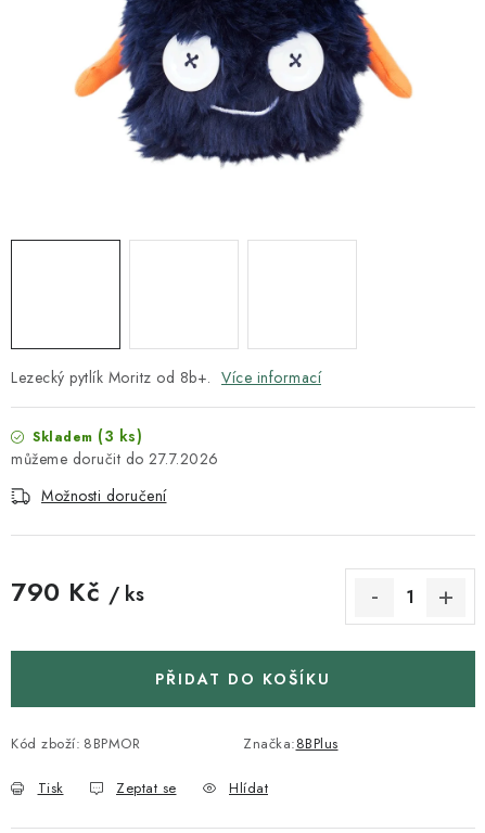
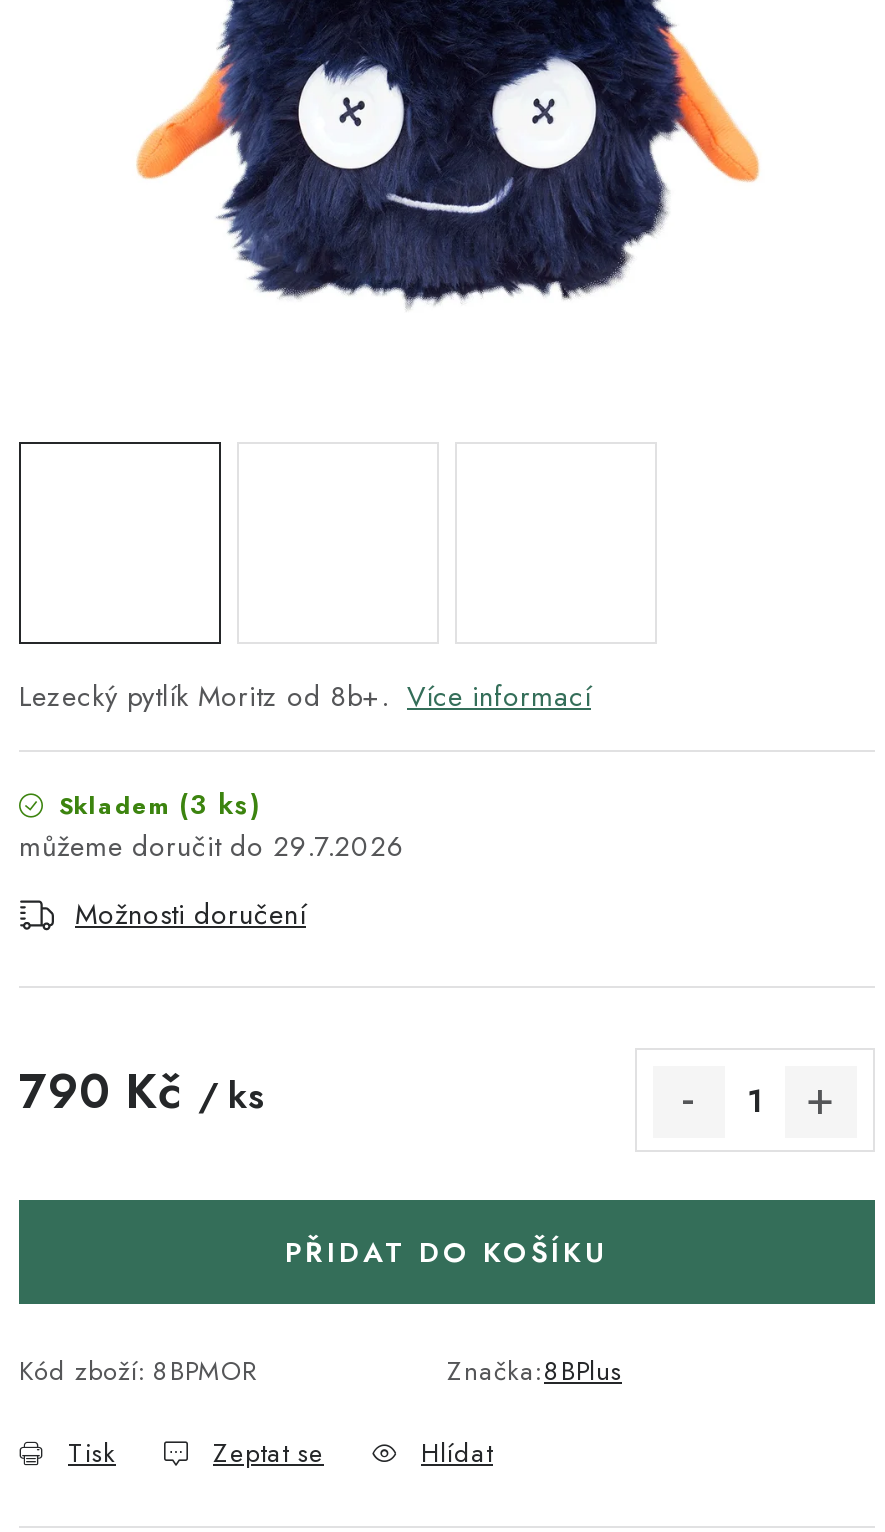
[149,448,219,470] 27.7.2026 -> [273,826,406,866] 29.7.2026

